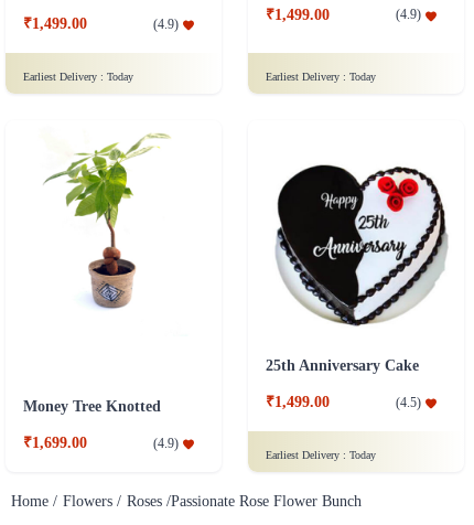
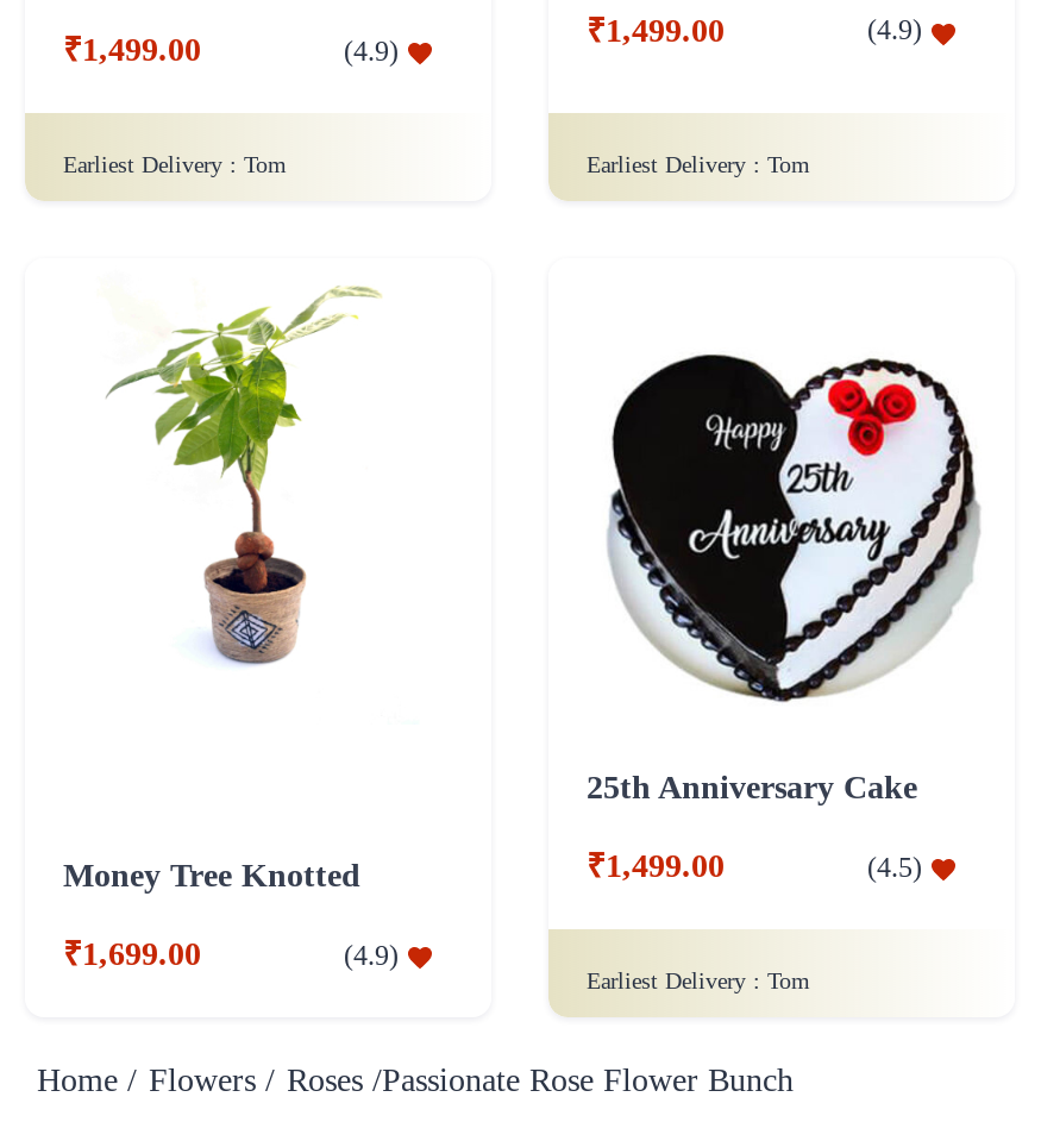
[23,71,133,83] Earliest Delivery : Today -> [63,151,287,178] Earliest Delivery : Tom
[266,71,376,83] Earliest Delivery : Today -> [587,151,810,178] Earliest Delivery : Tom
[266,449,376,461] Earliest Delivery : Today -> [587,968,810,994] Earliest Delivery : Tom

